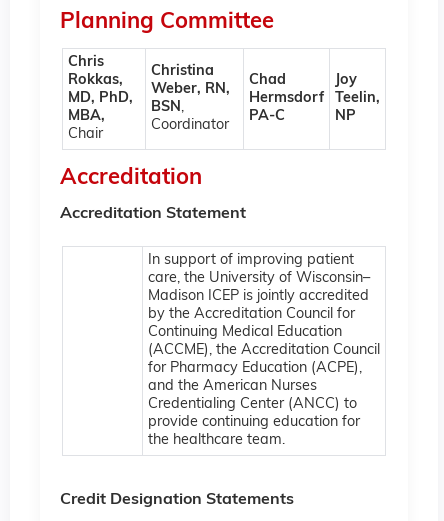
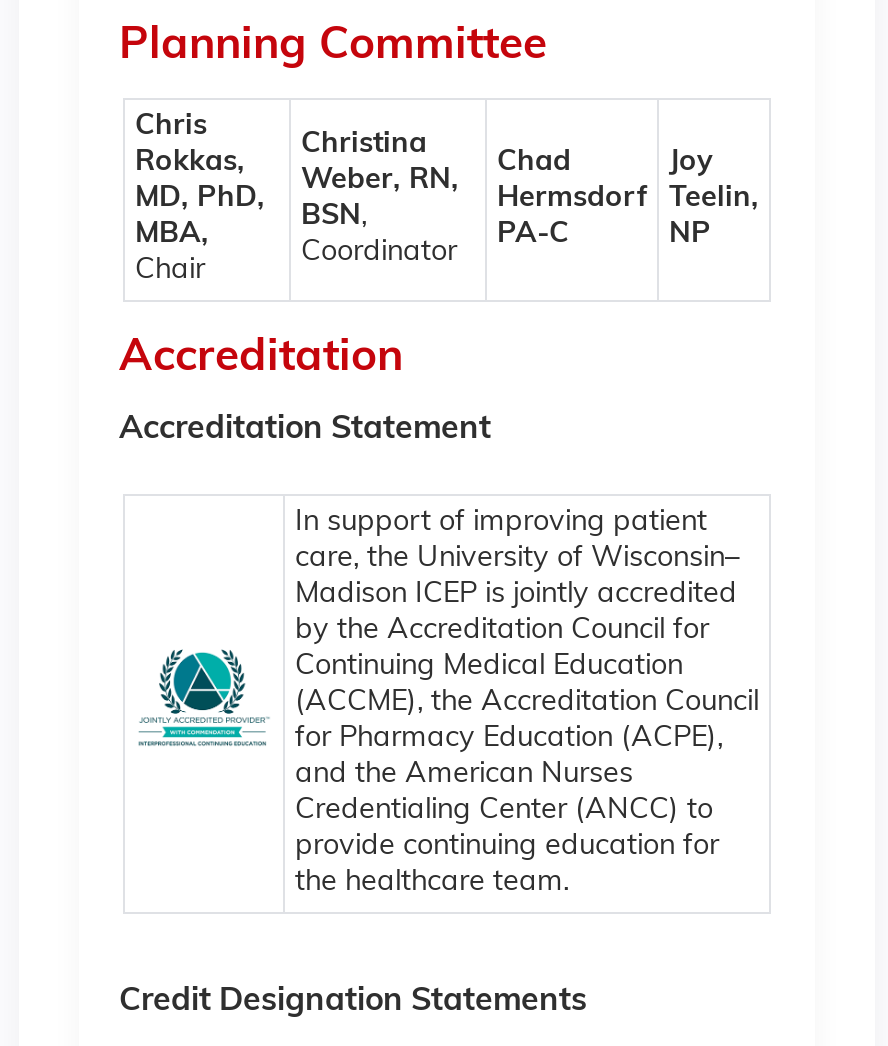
none -> [137,648,269,748] [image]

